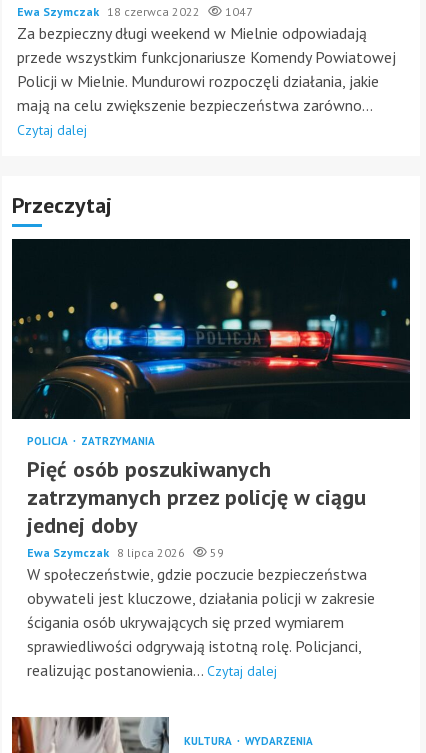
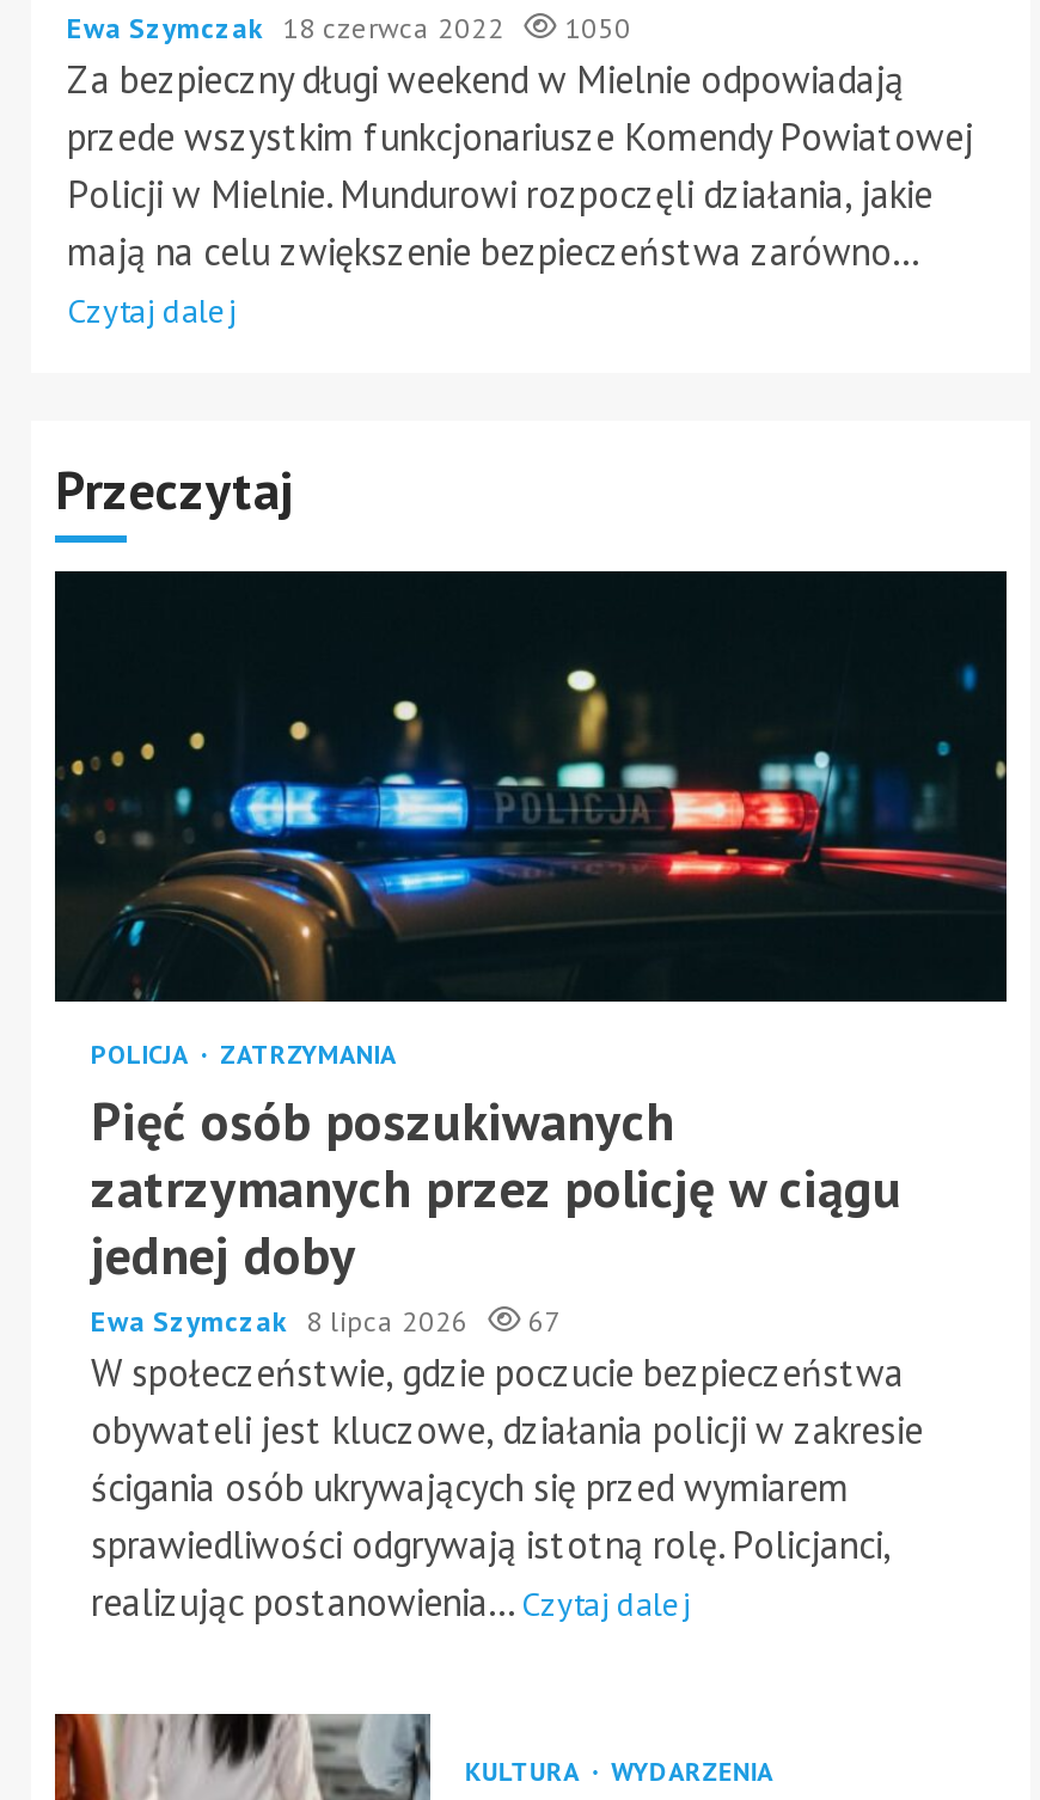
[17,4,253,19] Ewa Szymczak 18 czerwca 2022 1047 -> [67,10,631,45] Ewa Szymczak 18 czerwca 2022 1050
[27,545,224,560] Ewa Szymczak 8 lipca 2026 59 -> [91,1303,562,1339] Ewa Szymczak 8 lipca 2026 67

